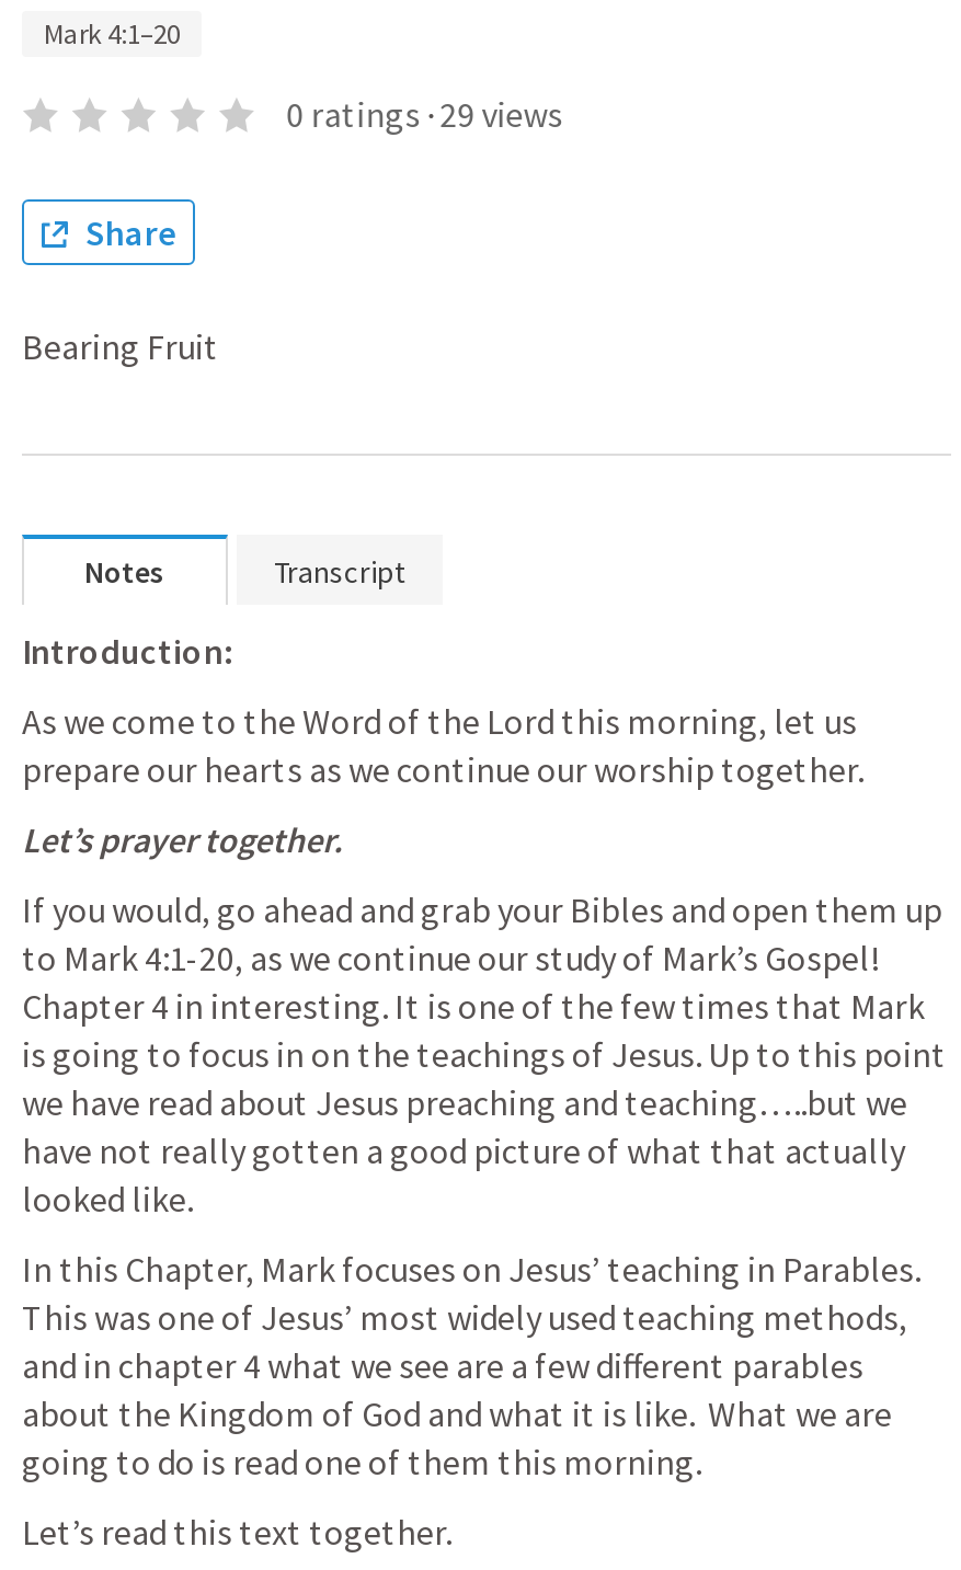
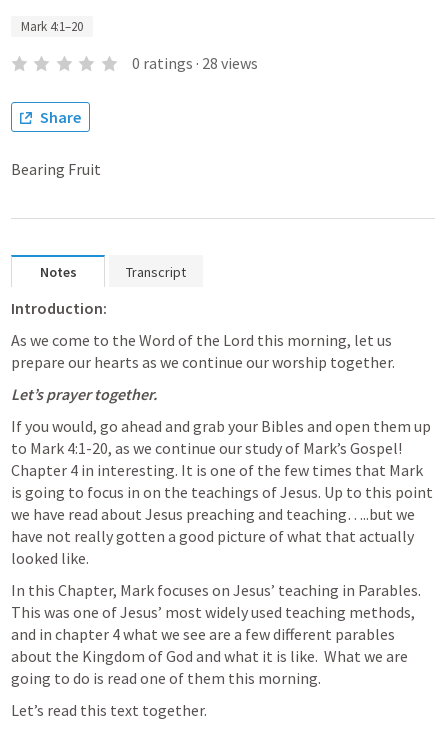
[286,92,563,136] 0 ratings · 29 views -> [132,53,258,73] 0 ratings · 28 views

